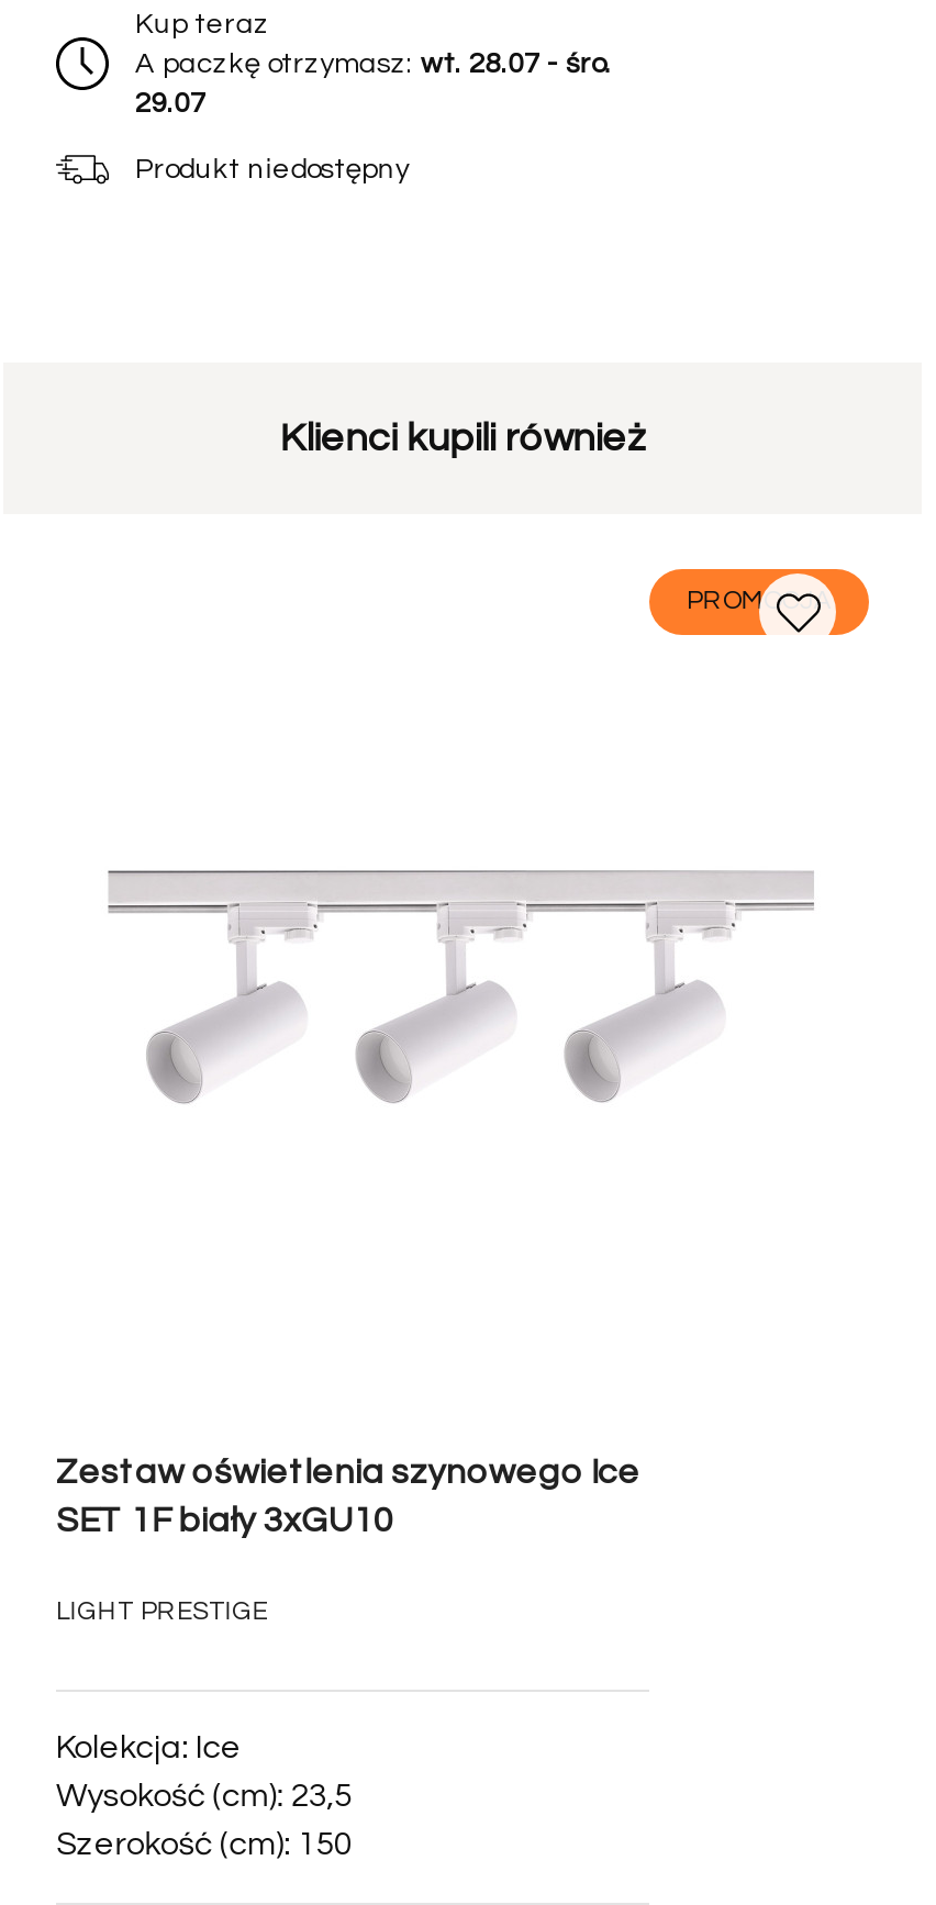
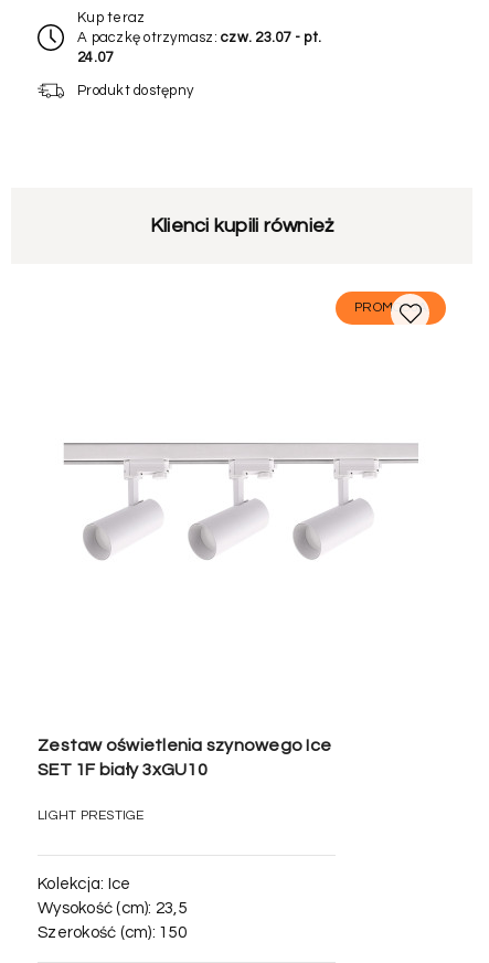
[135,48,612,79] A paczkę otrzymasz: wt. 28.07 - śro. -> [77,30,321,45] A paczkę otrzymasz: czw. 23.07 - pt.
[135,88,206,119] 29.07 -> [77,50,113,65] 24.07
[135,154,409,185] Produkt niedostępny -> [77,83,193,98] Produkt dostępny

